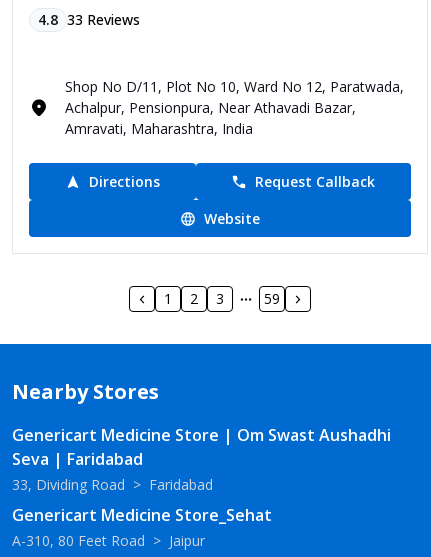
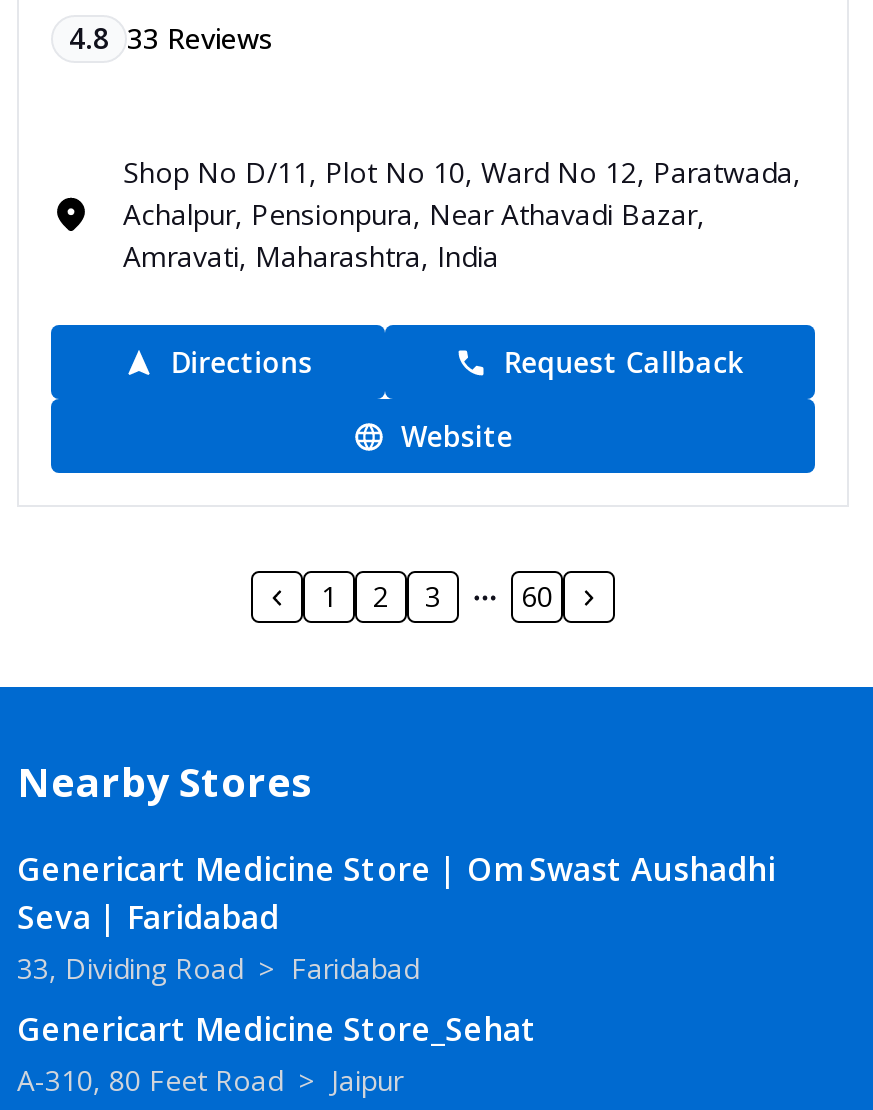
[264,289,280,308] 59 -> [521,578,553,616] 60

